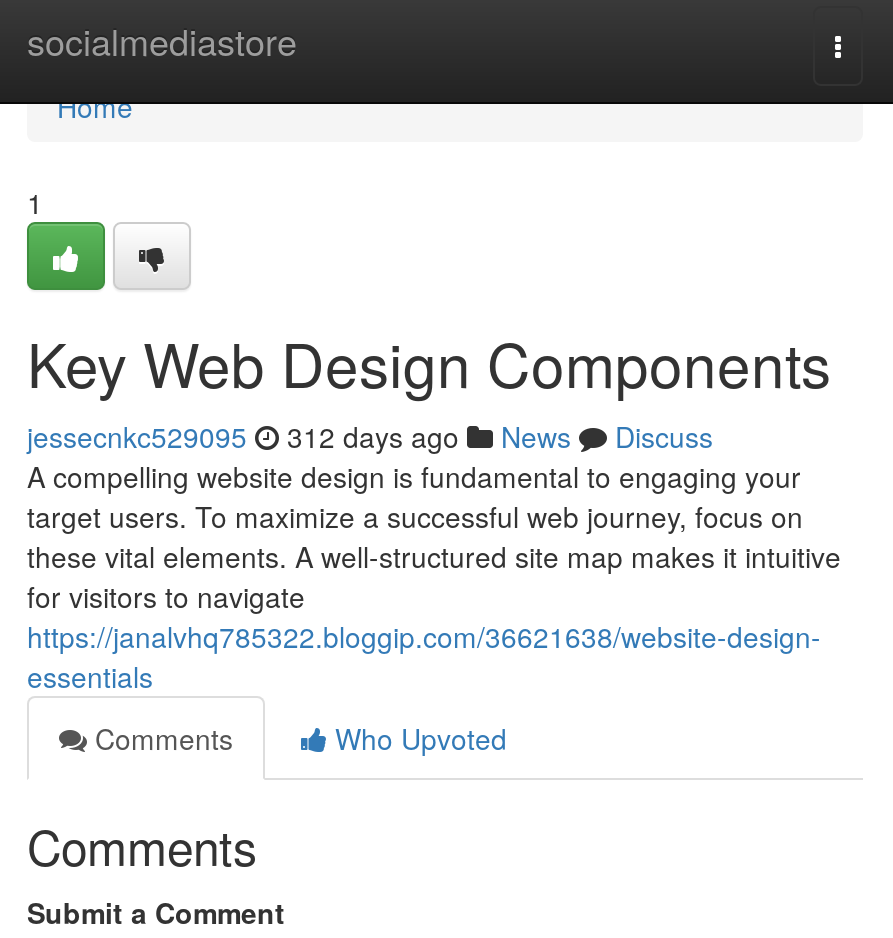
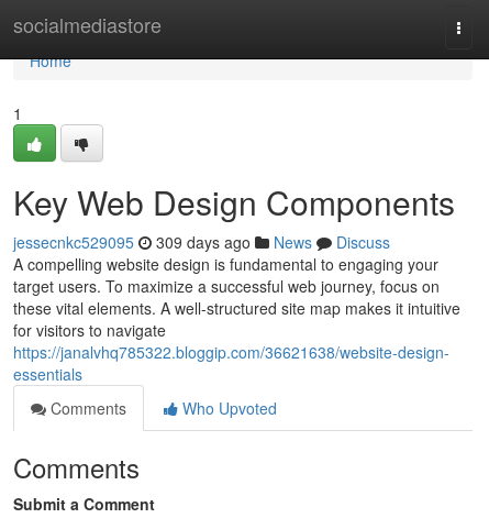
[27,416,713,456] jessecnkc529095 312 days ago News Discuss -> [13,231,390,253] jessecnkc529095 309 days ago News Discuss

